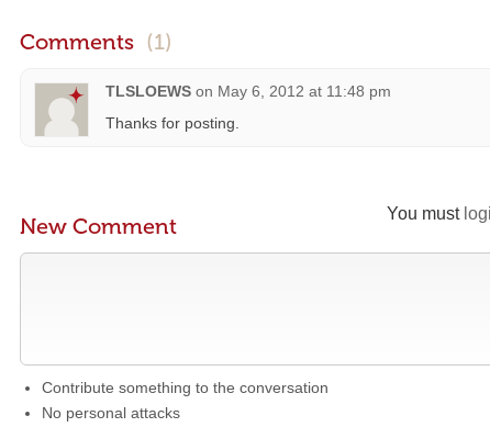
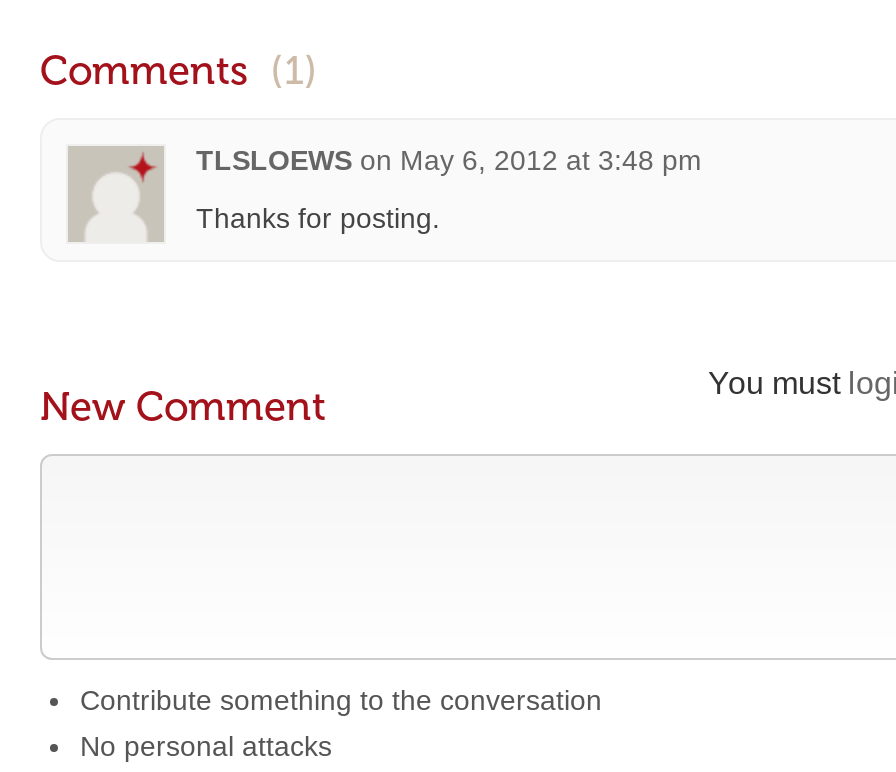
[105,82,391,100] TLSLOEWS on May 6, 2012 at 11:48 pm -> [196,144,702,176] TLSLOEWS on May 6, 2012 at 3:48 pm

